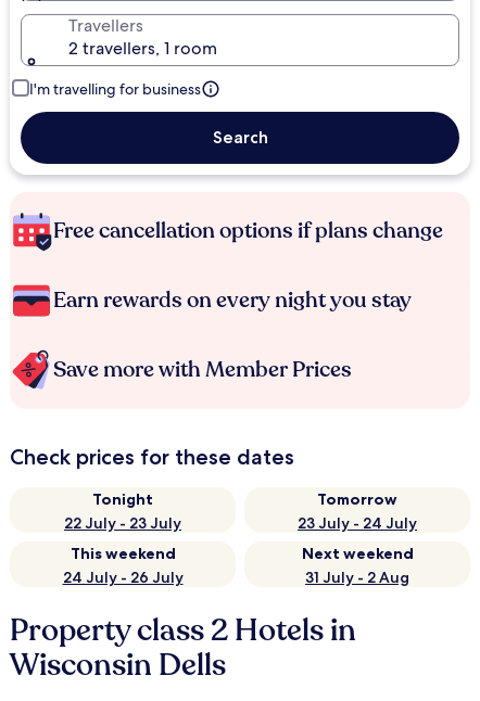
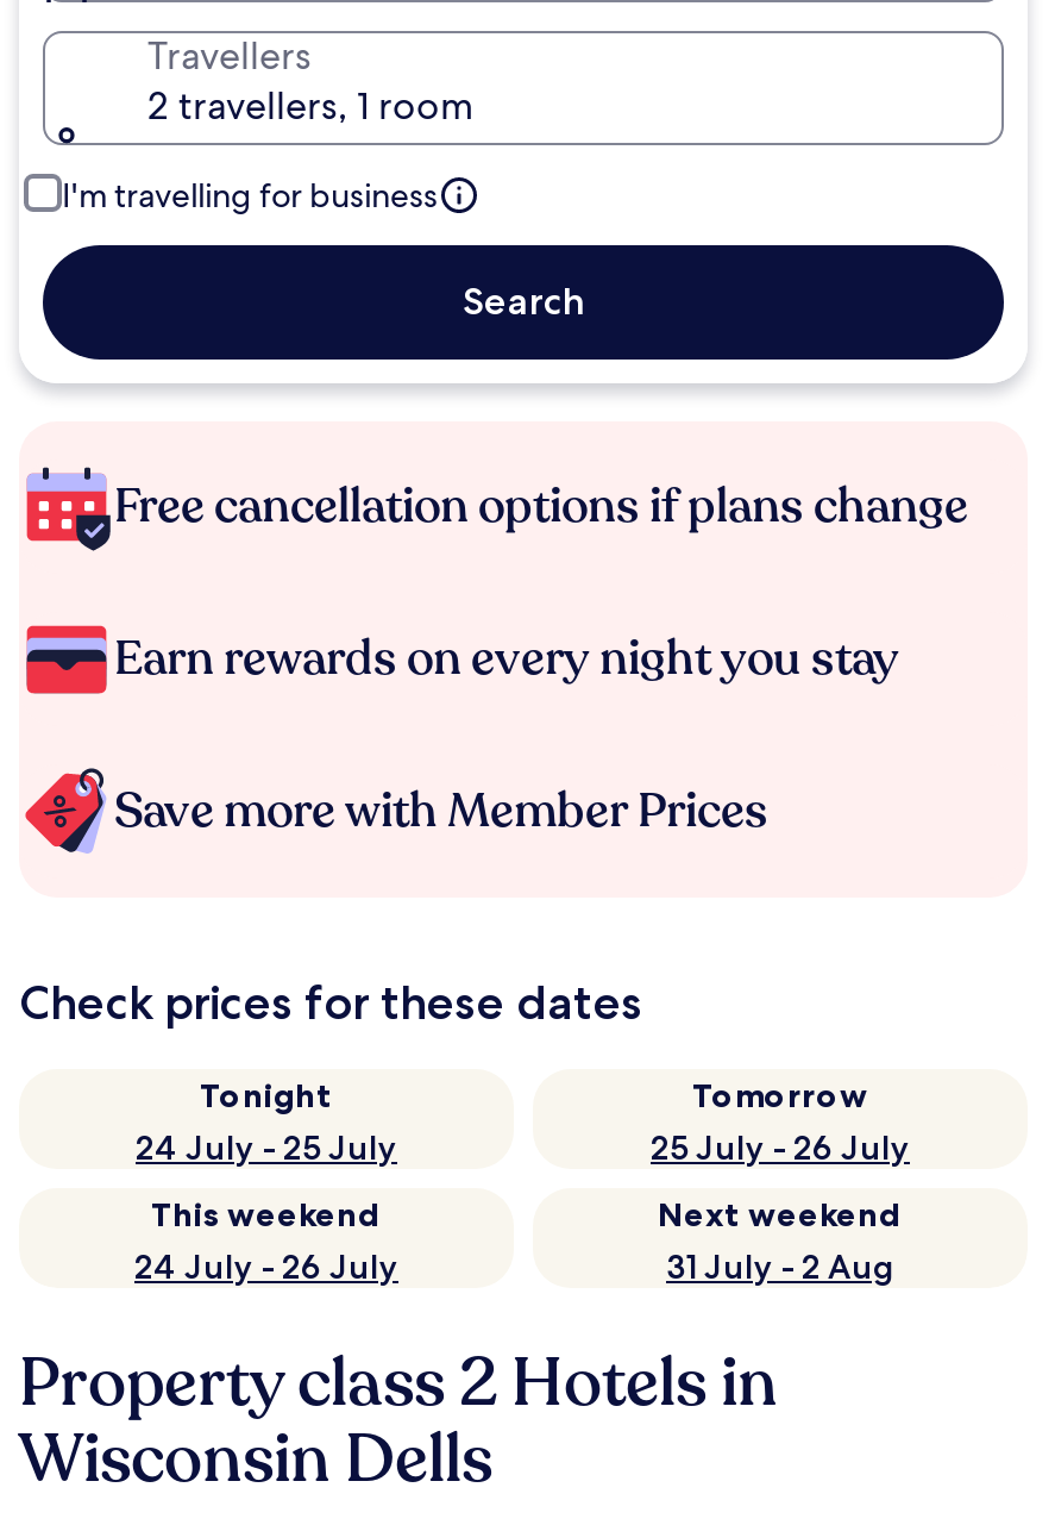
[64,513,181,533] 22 July - 23 July -> [136,1126,397,1169] 24 July - 25 July
[298,513,417,533] 23 July - 24 July -> [651,1126,910,1169] 25 July - 26 July

